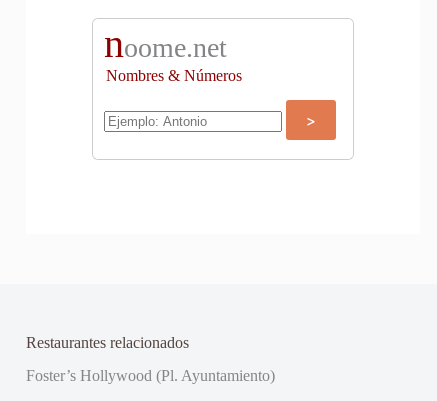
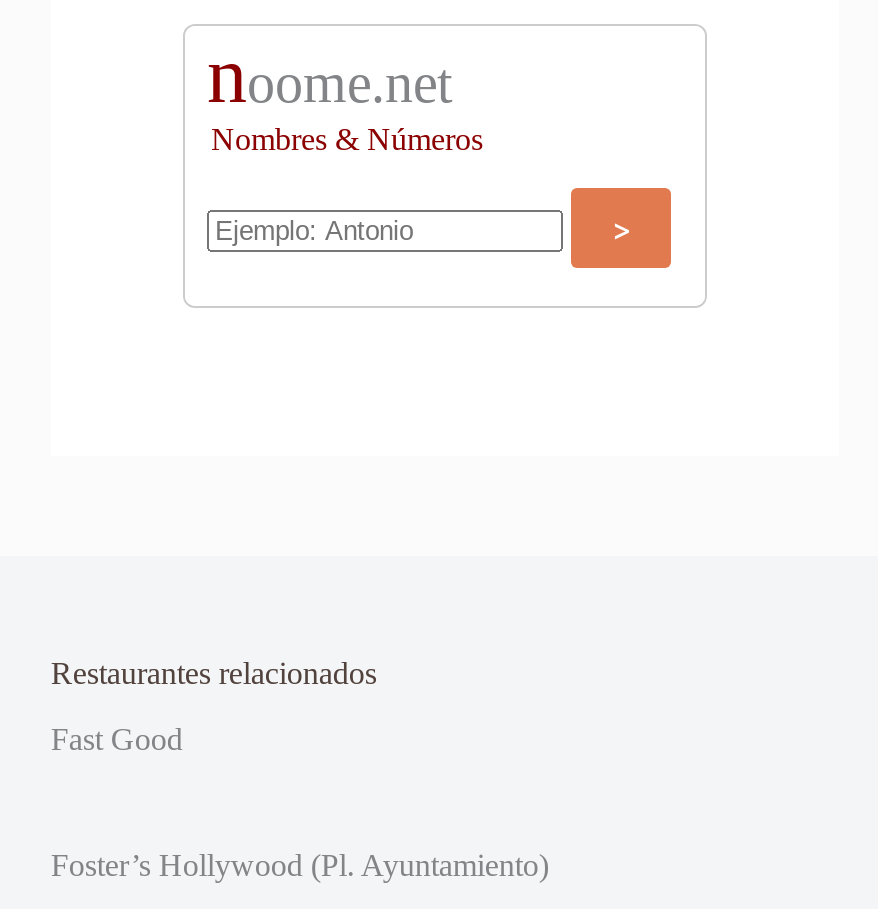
none -> [51,722,183,756] Fast Good

